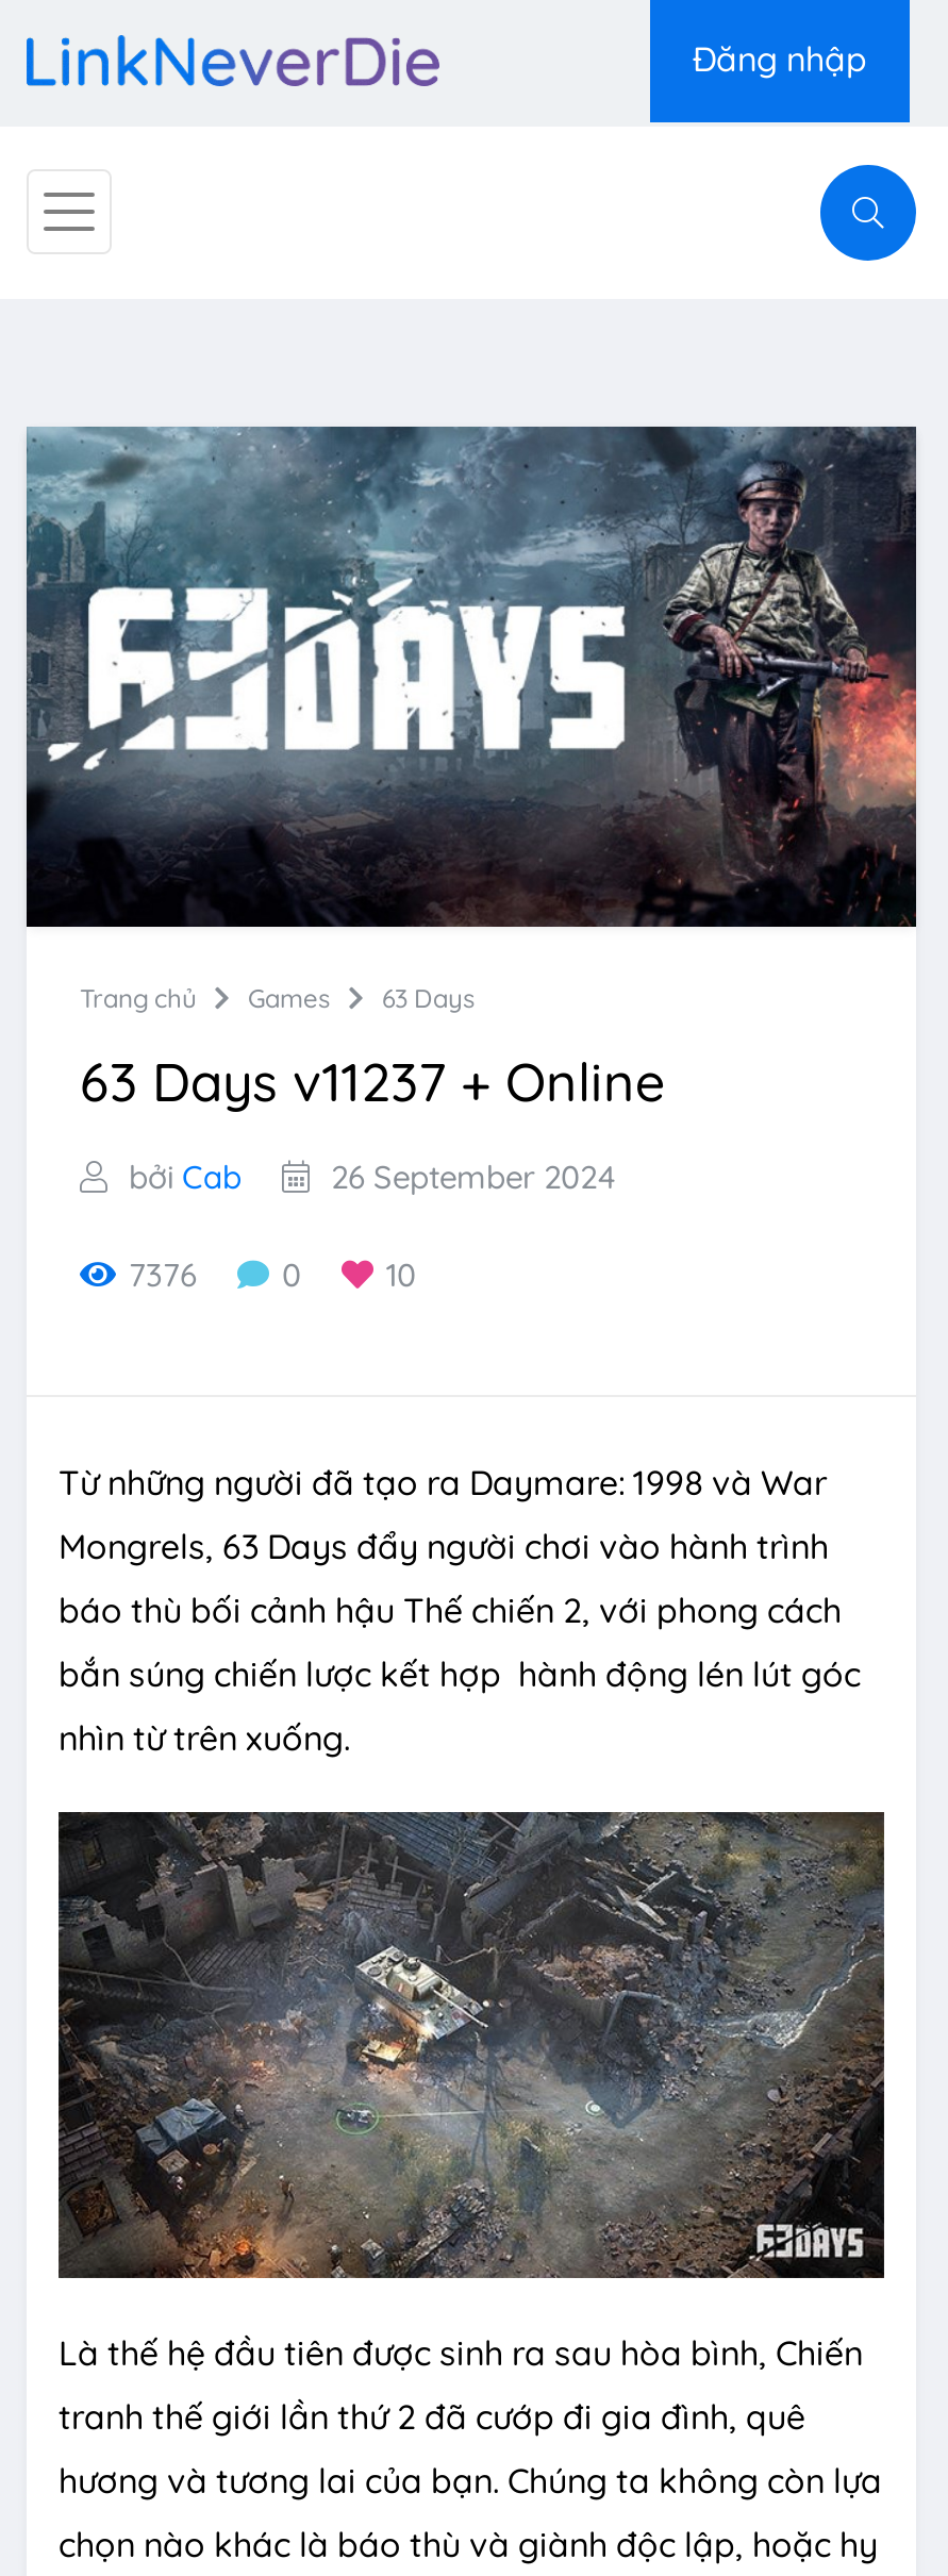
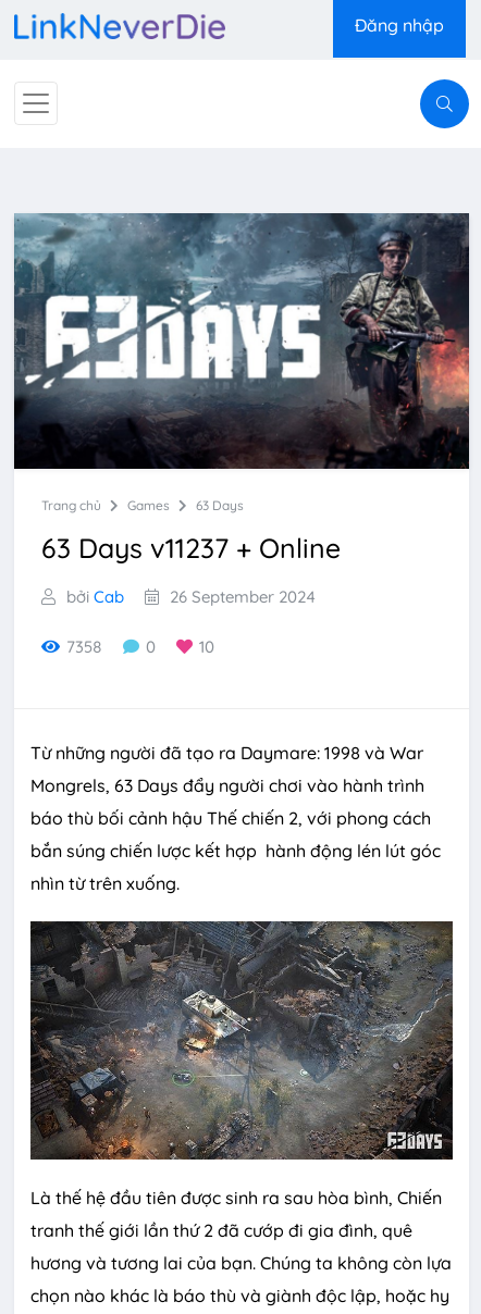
[129,1255,197,1296] 7376 -> [66,637,102,657] 7358

